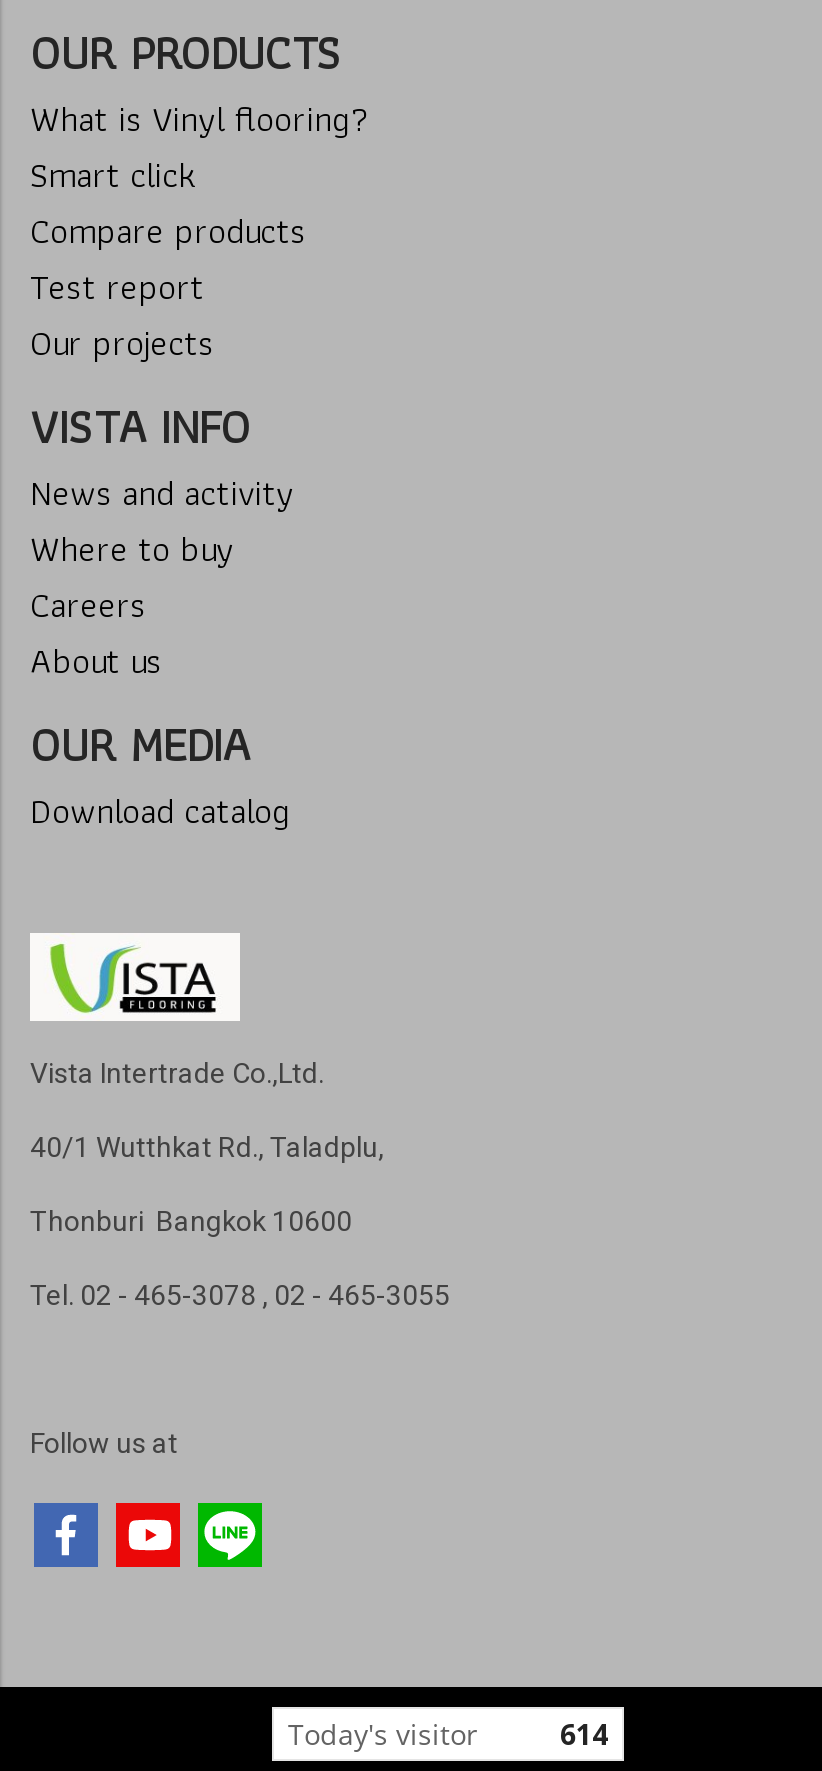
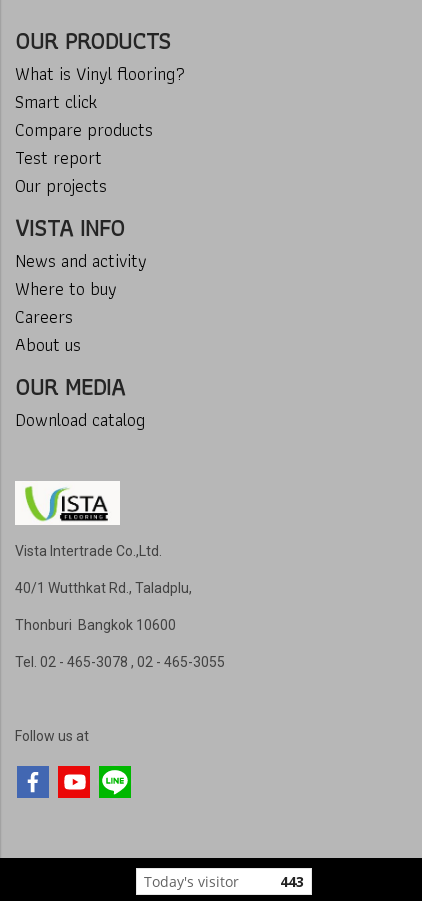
[560,1714,608,1752] 614 -> [280,872,304,891] 443

